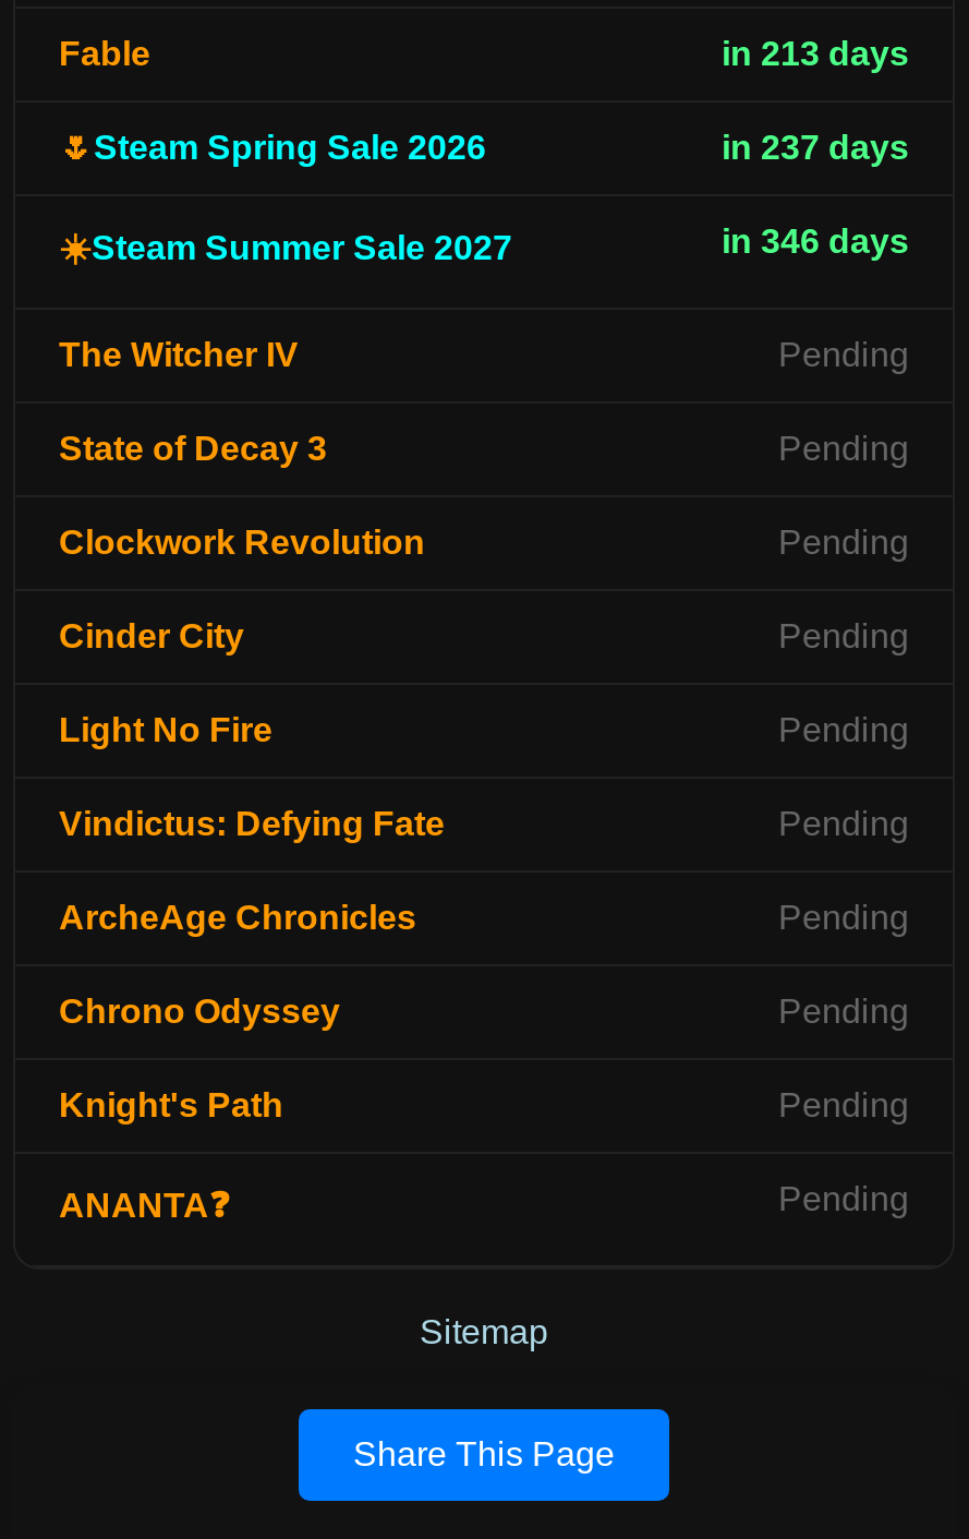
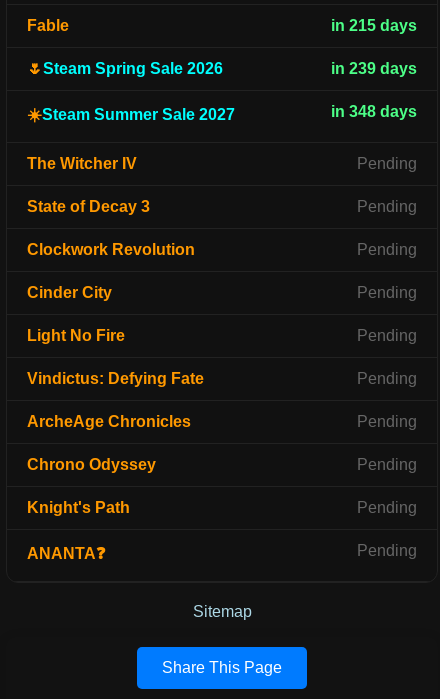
[722,35,909,72] in 213 days -> [331,17,417,34] in 215 days
[722,129,909,166] in 237 days -> [331,60,417,77] in 239 days
[722,223,909,260] in 346 days -> [331,103,417,120] in 348 days

